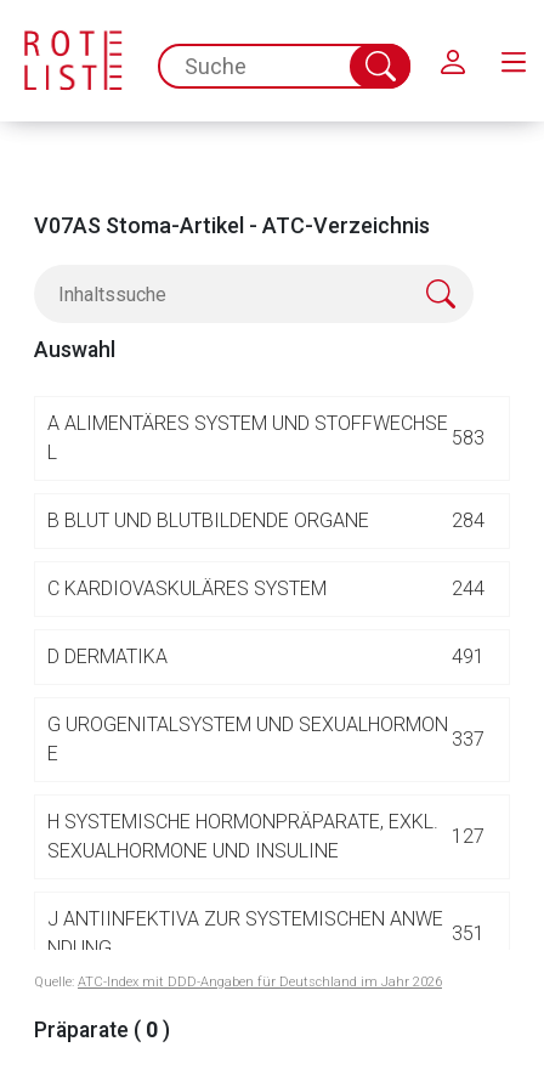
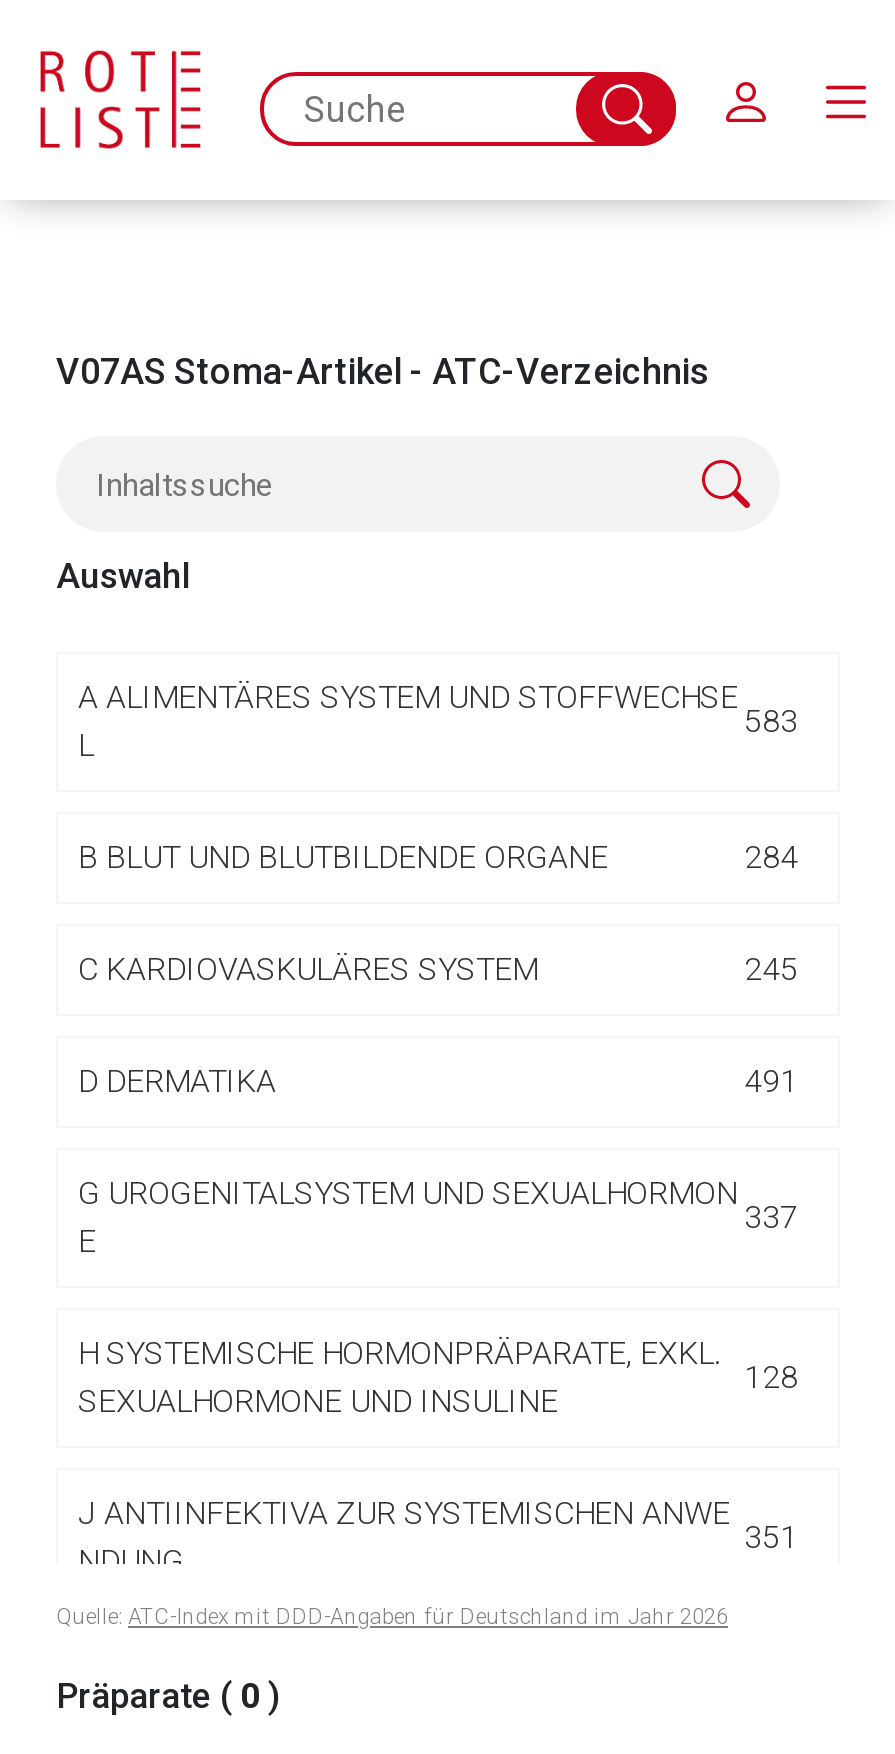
[452,577,484,600] 244 -> [744,950,798,988] 245
[452,825,484,848] 127 -> [744,1358,798,1396] 128

